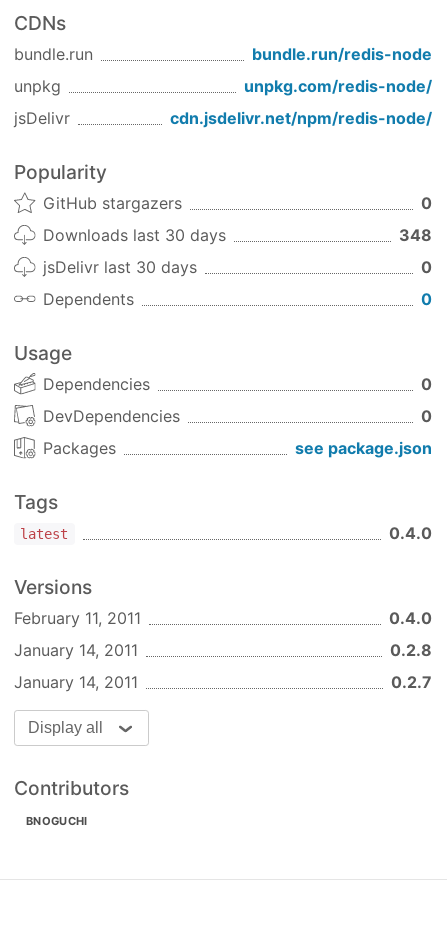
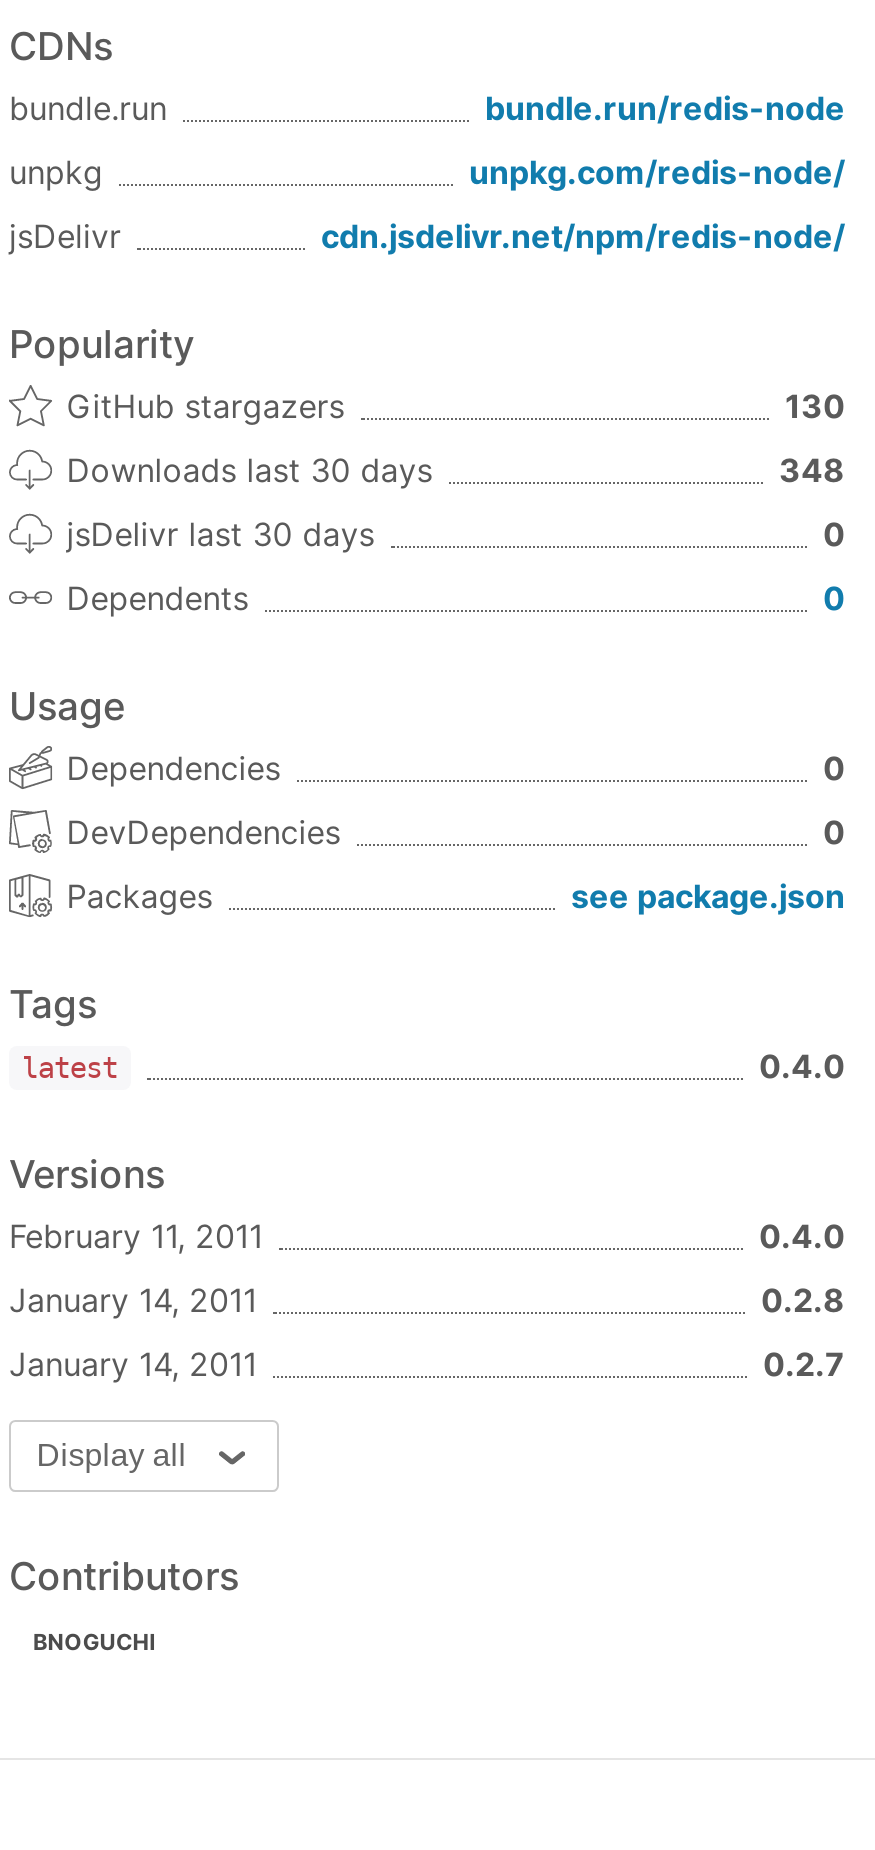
[421,193,432,213] 0 -> [785,387,845,427] 130

